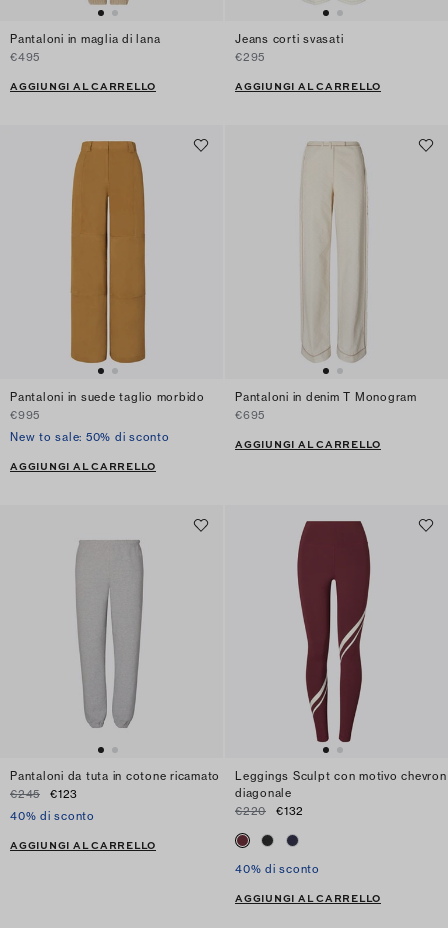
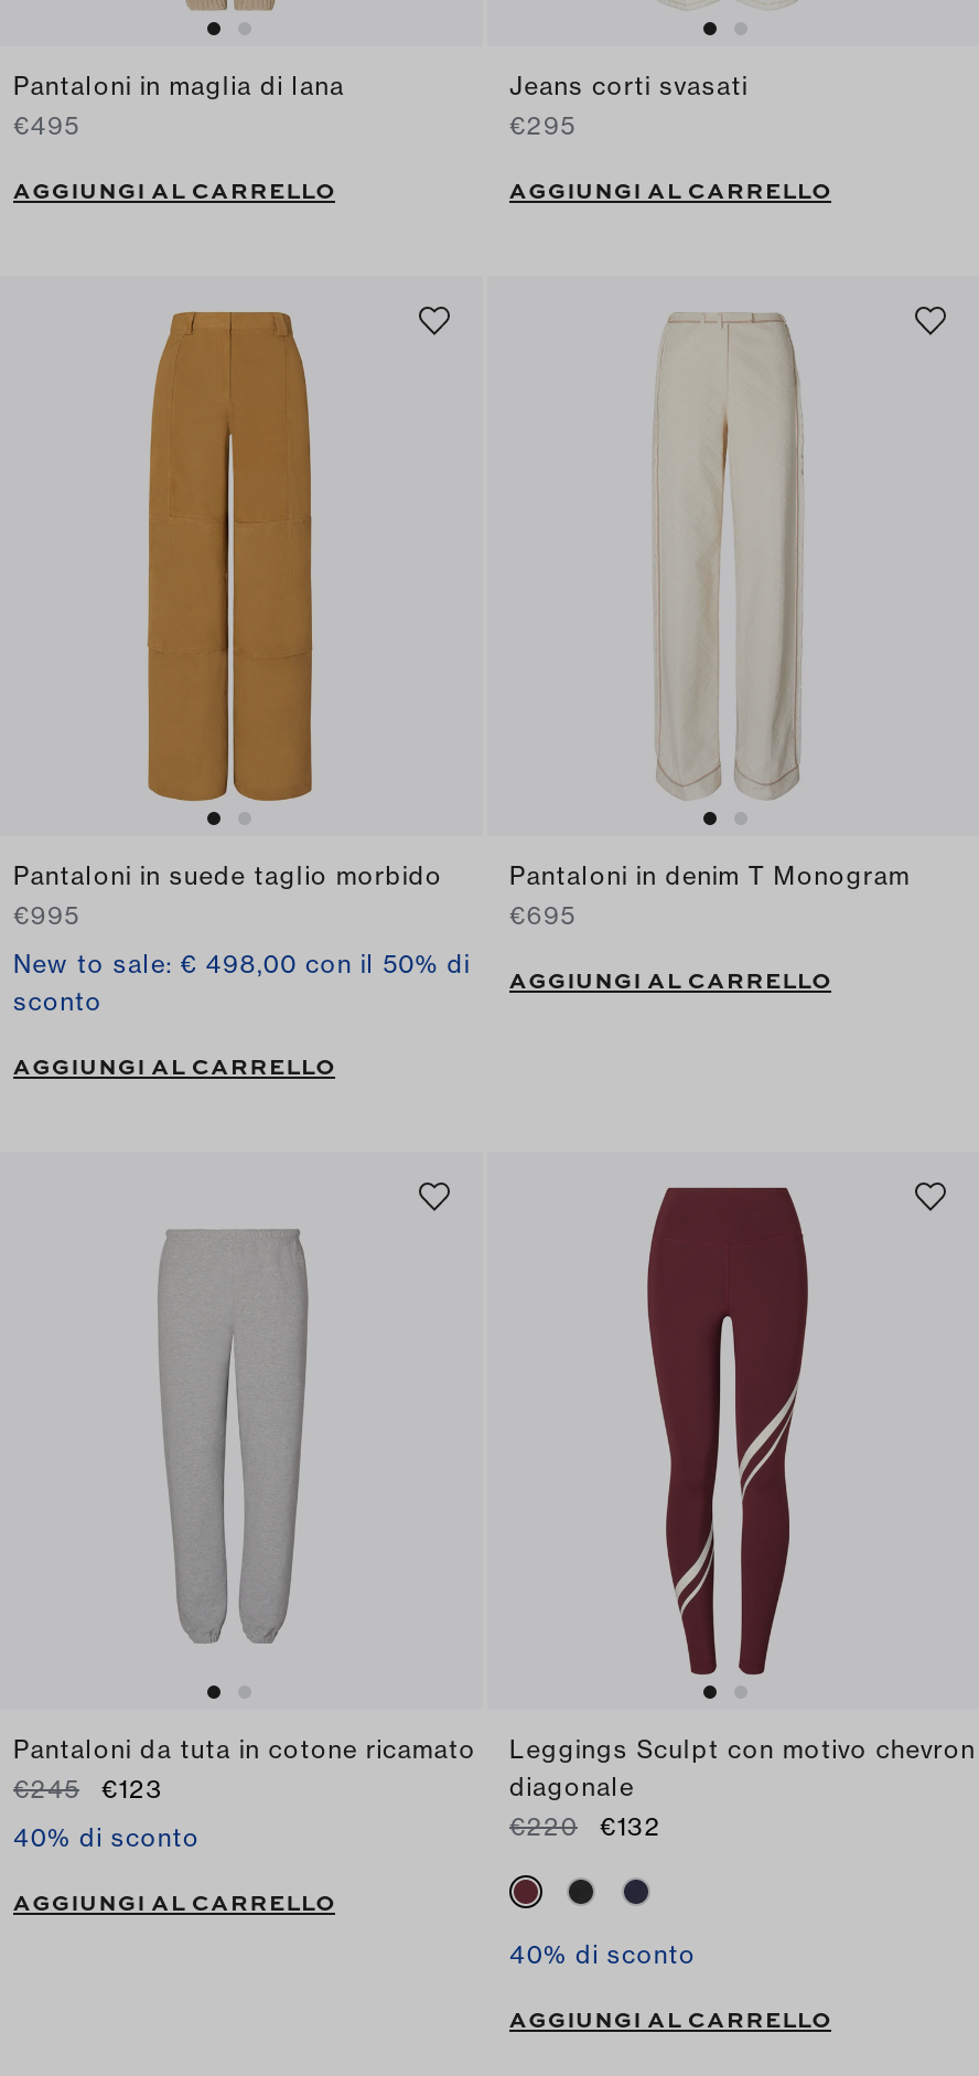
[10,430,169,444] New to sale: 50% di sconto -> [13,948,470,1016] New to sale: € 498,00 con il 50% di | sconto

